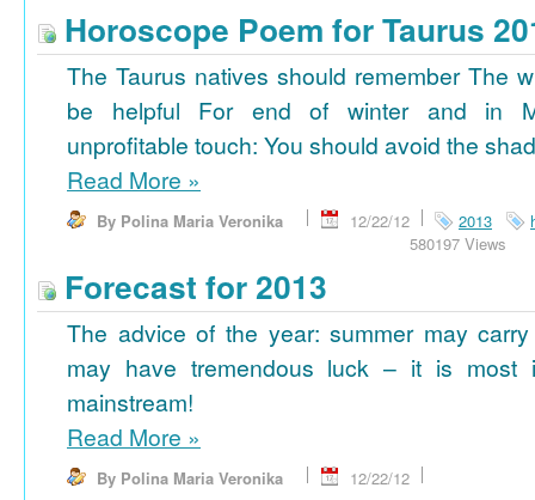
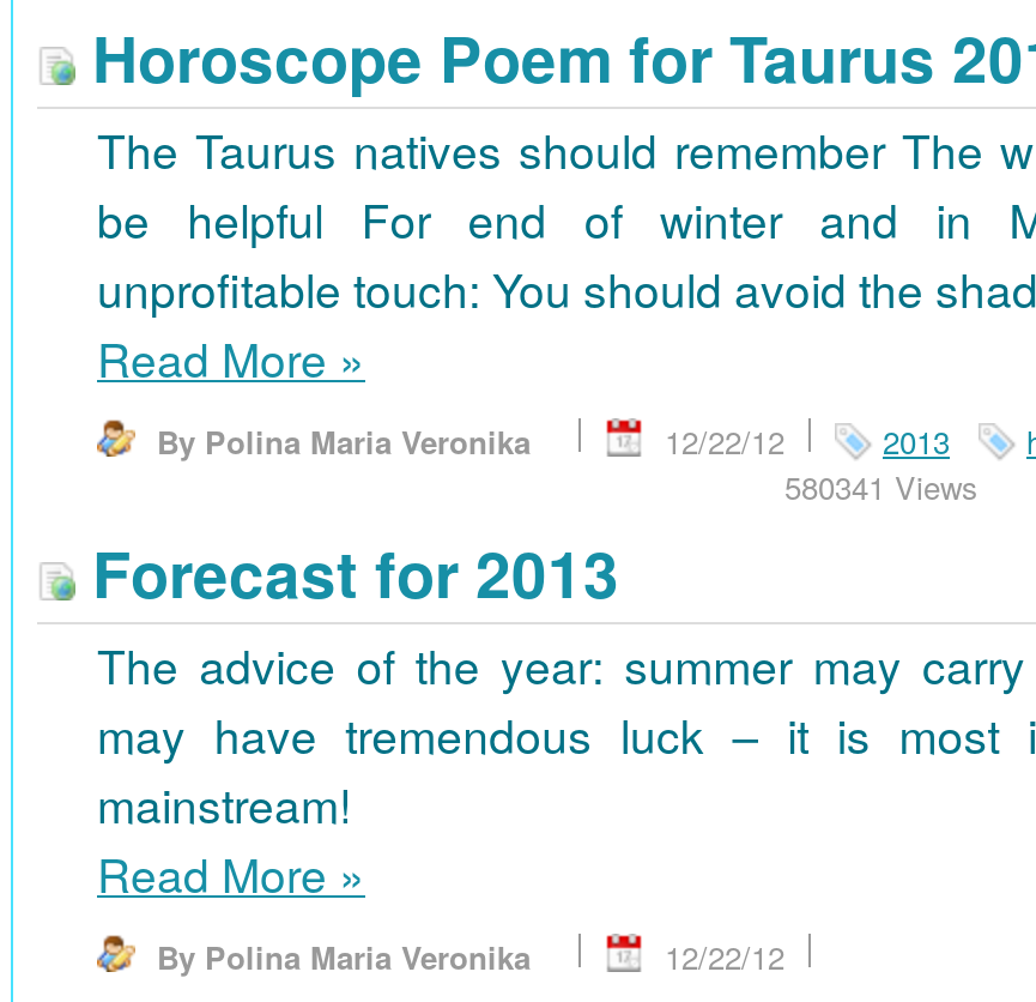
[410,232,506,255] 580197 Views -> [784,464,979,510] 580341 Views

